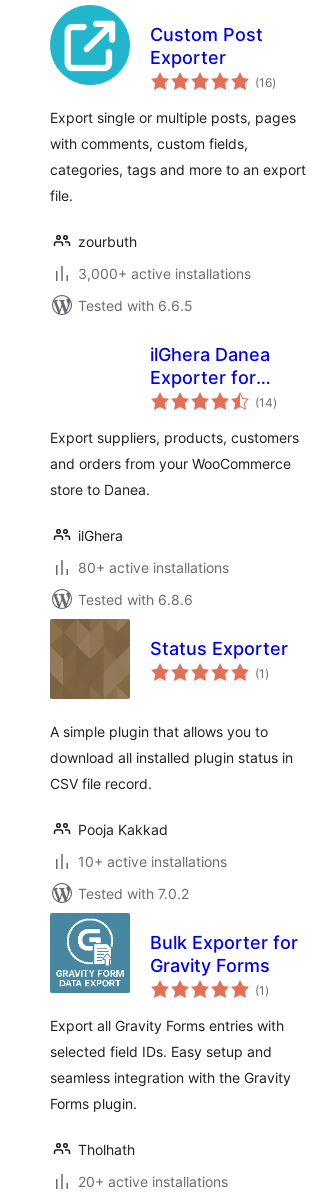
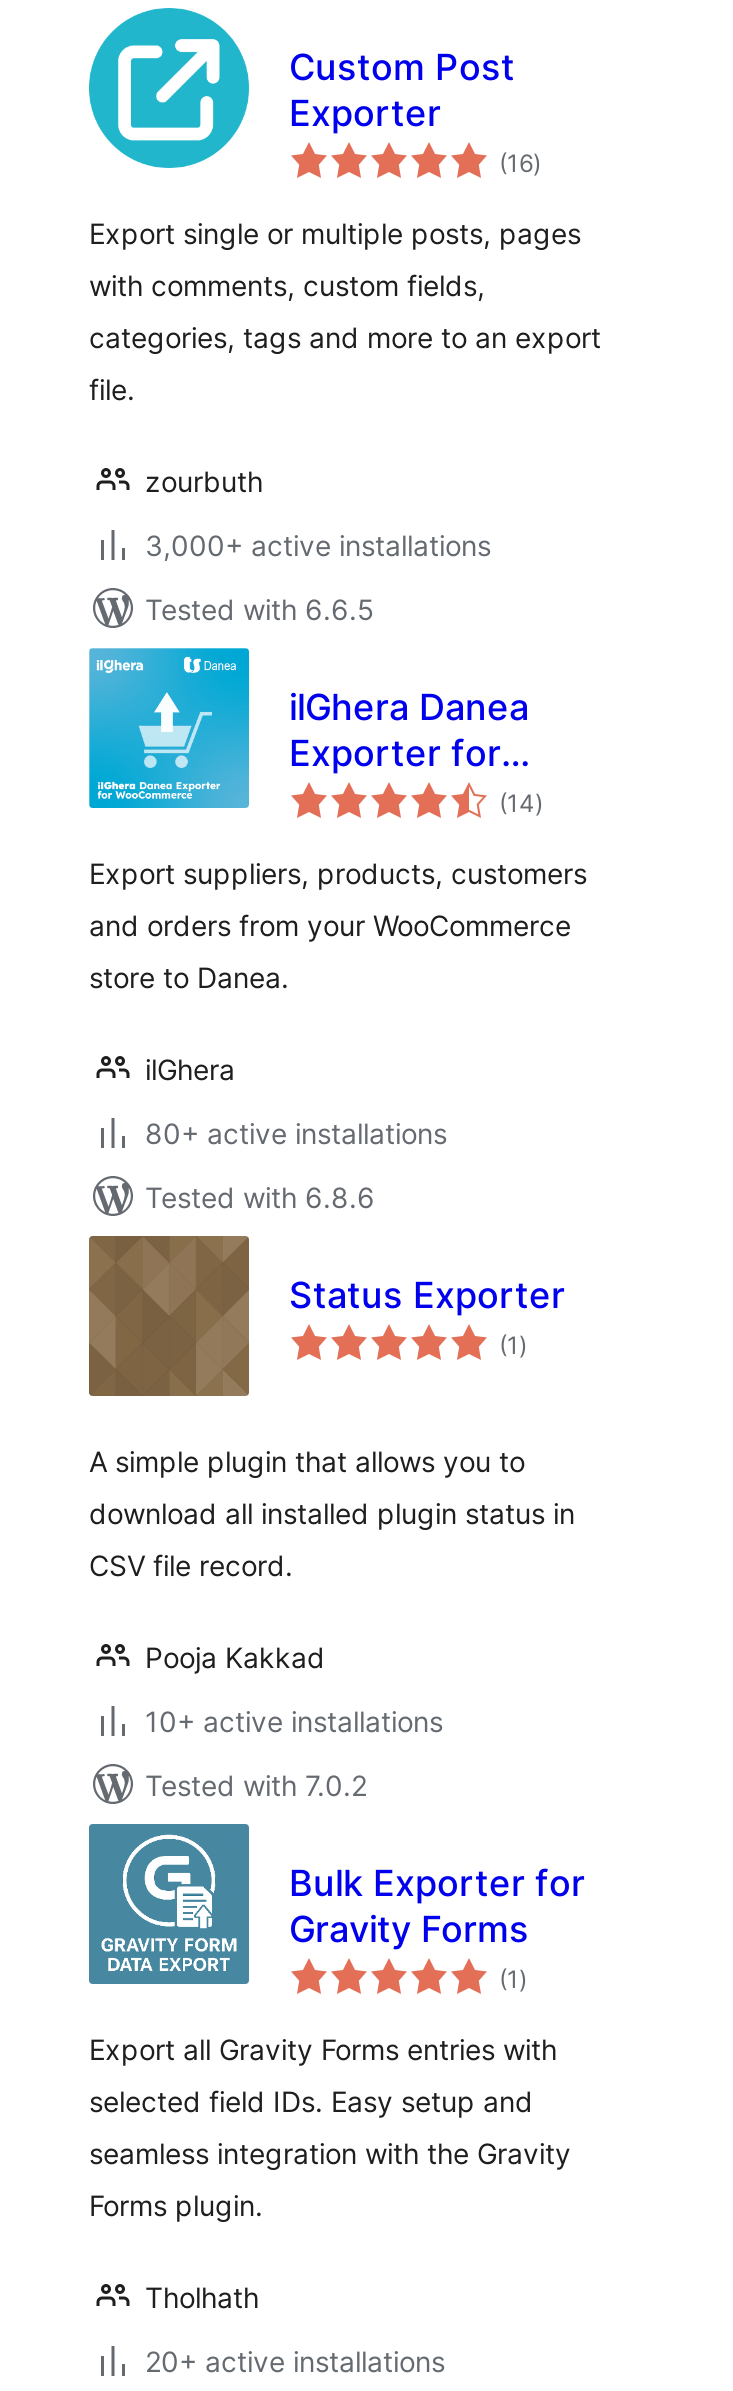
none -> [87,646,251,810] [image]

